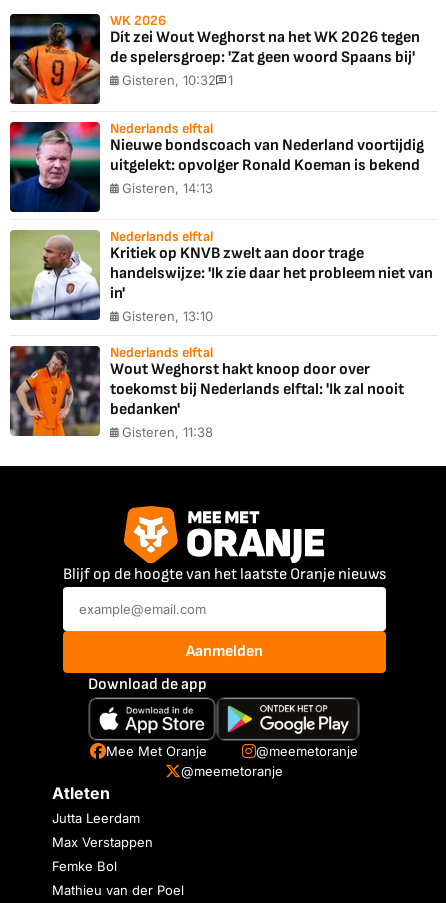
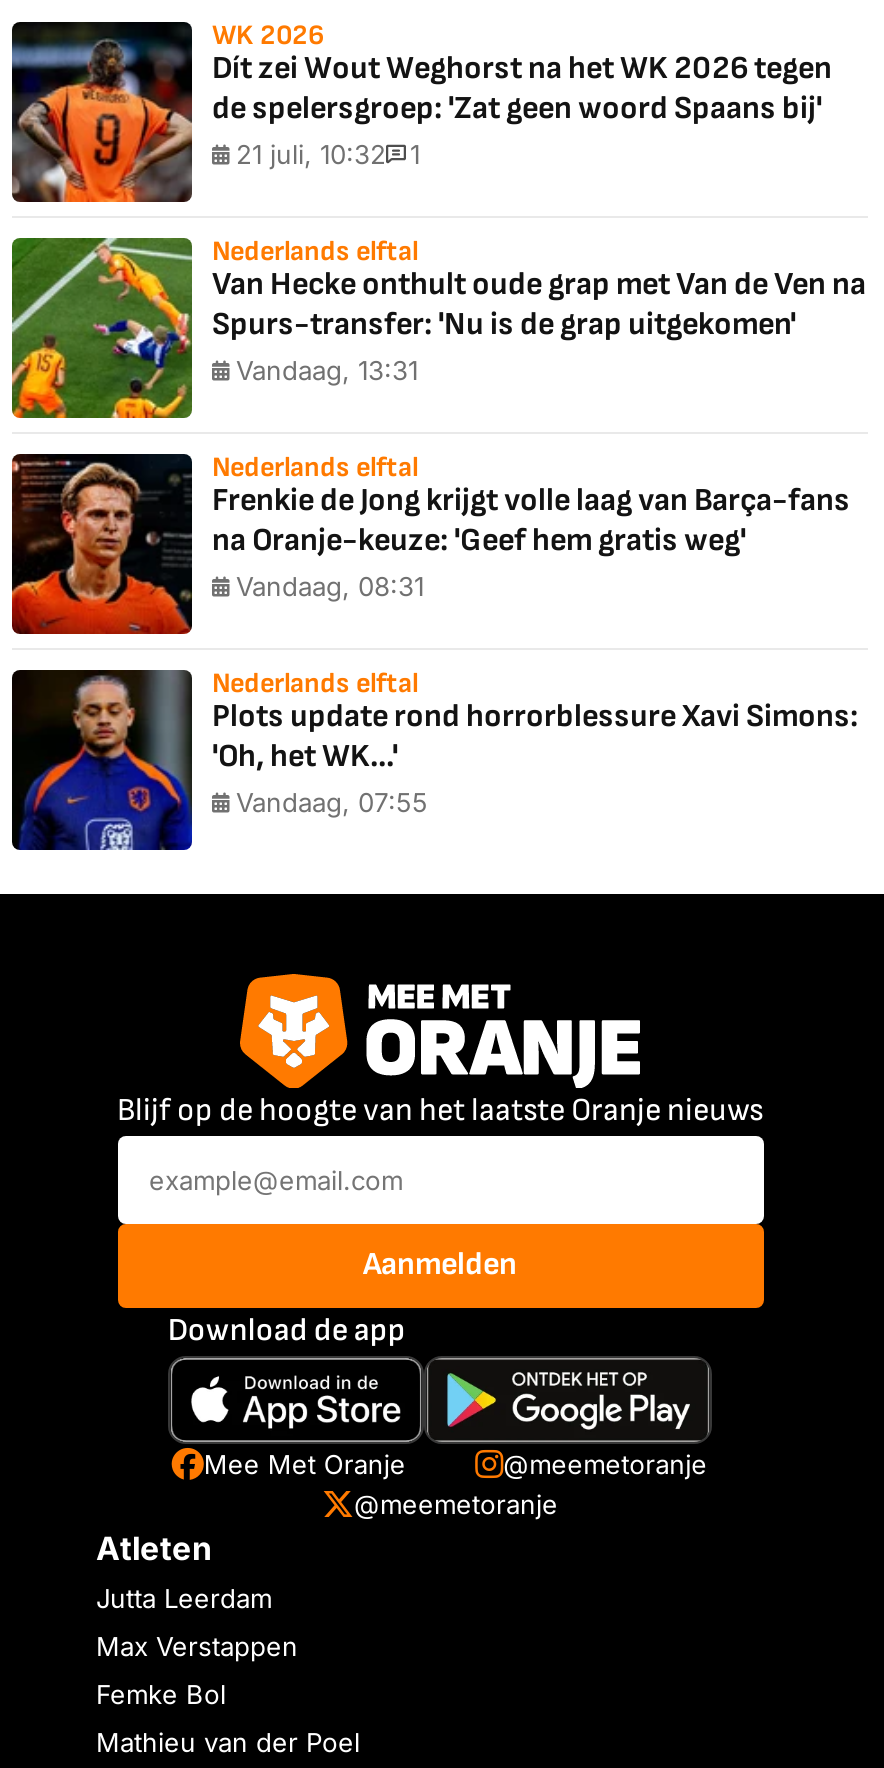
[122,72,233,88] Gisteren, 10:32 1 -> [236,137,420,169] 21 juli, 10:32 1
[9,121,424,213] [image] | Nieuwe bondscoach van Nederland voortijdig | uitgelekt: opvolger Ronald Koeman is bekend | Gisteren, 14:13 -> [10,236,866,420] [image] | Van Hecke onthult oude grap met Van de Ven na | Spurs-transfer: 'Nu is de grap uitgekomen' | Vandaag, 13:31
[9,229,433,324] [image] | Kritiek op KNVB zwelt aan door trage | handelswijze: 'Ik zie daar het probleem niet van | in' | Gisteren, 13:10 -> [10,452,850,636] [image] | Frenkie de Jong krijgt volle laag van Barça-fans | na Oranje-keuze: 'Geef hem gratis weg' | Vandaag, 08:31
[9,345,404,440] [image] | Wout Weghorst hakt knoop door over | toekomst bij Nederlands elftal: 'Ik zal nooit | bedanken' | Gisteren, 11:38 -> [12,668,858,852] [image] | Plots update rond horrorblessure Xavi Simons: | 'Oh, het WK...' | Vandaag, 07:55

